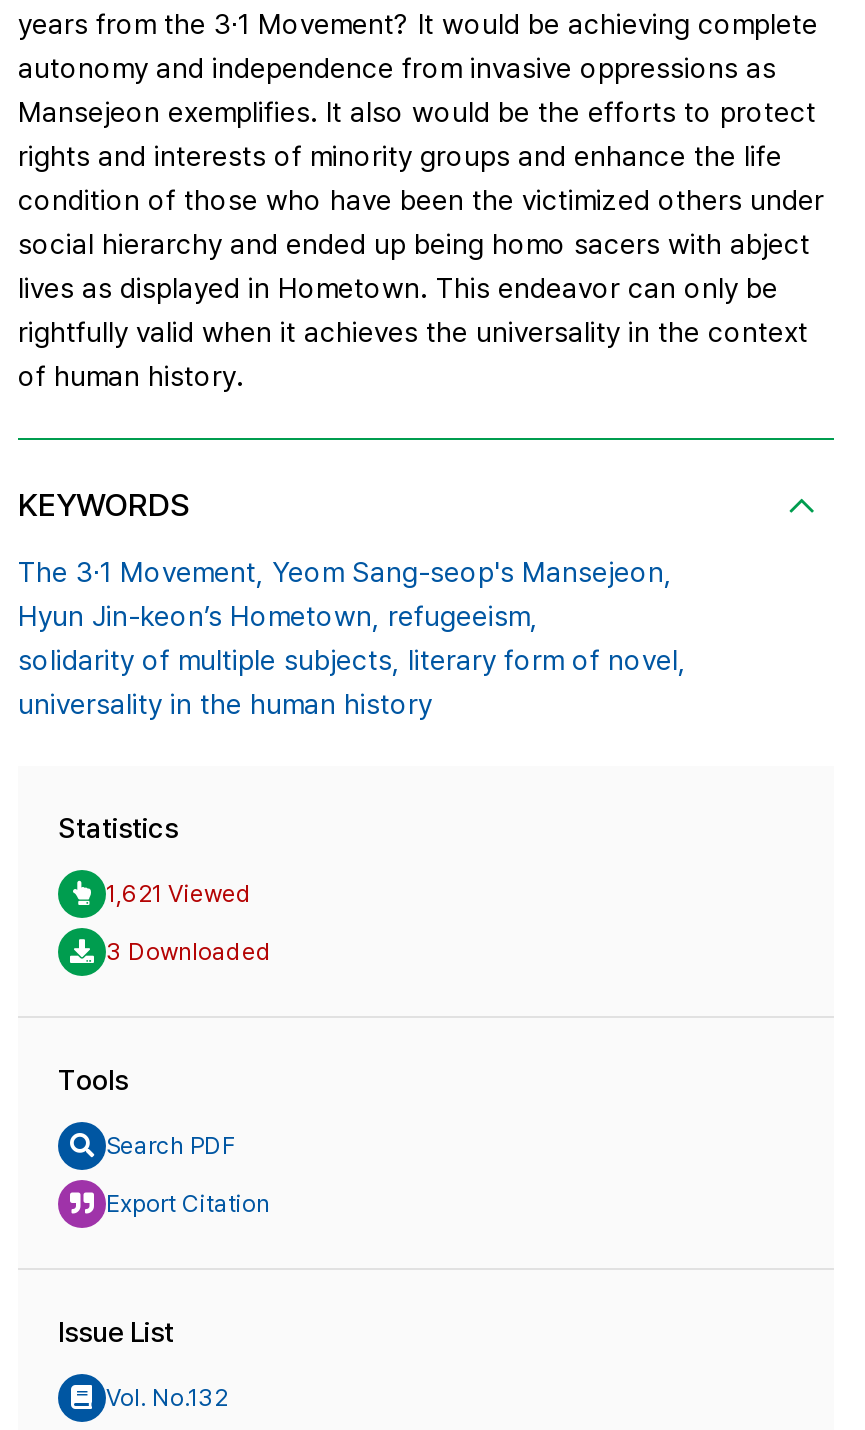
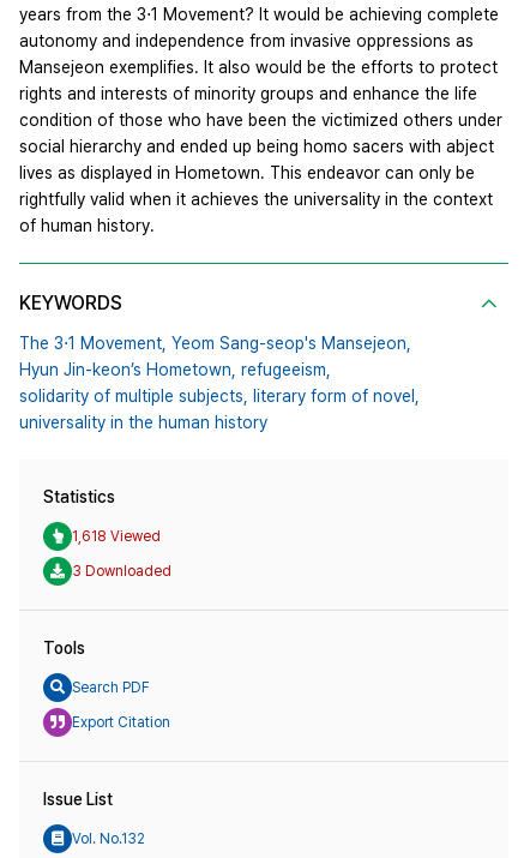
[106,880,252,908] 1,621 Viewed -> [72,528,161,545] 1,618 Viewed

